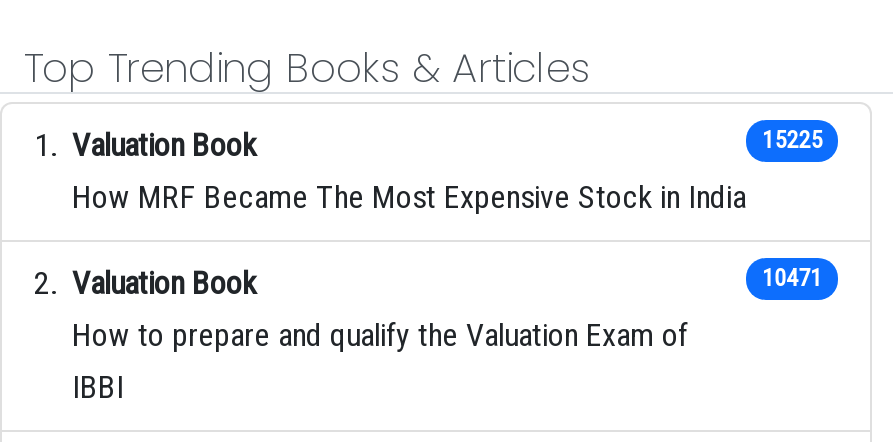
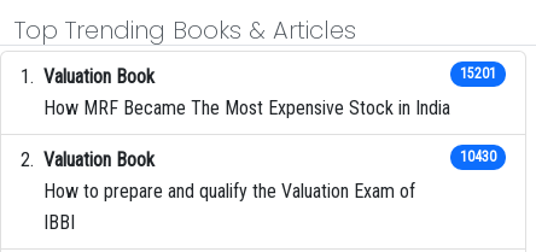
[762,127,822,155] 15225 -> [460,65,496,82] 15201
[762,265,822,293] 10471 -> [460,149,496,166] 10430

